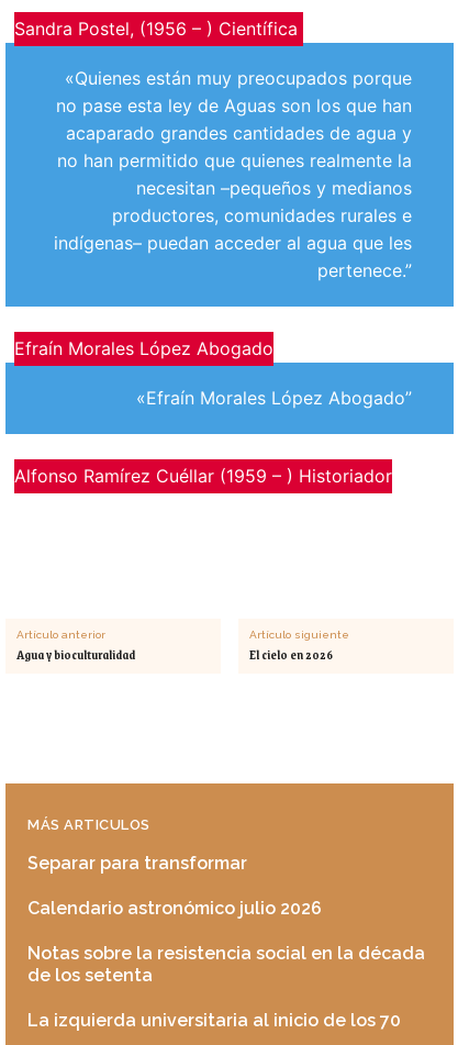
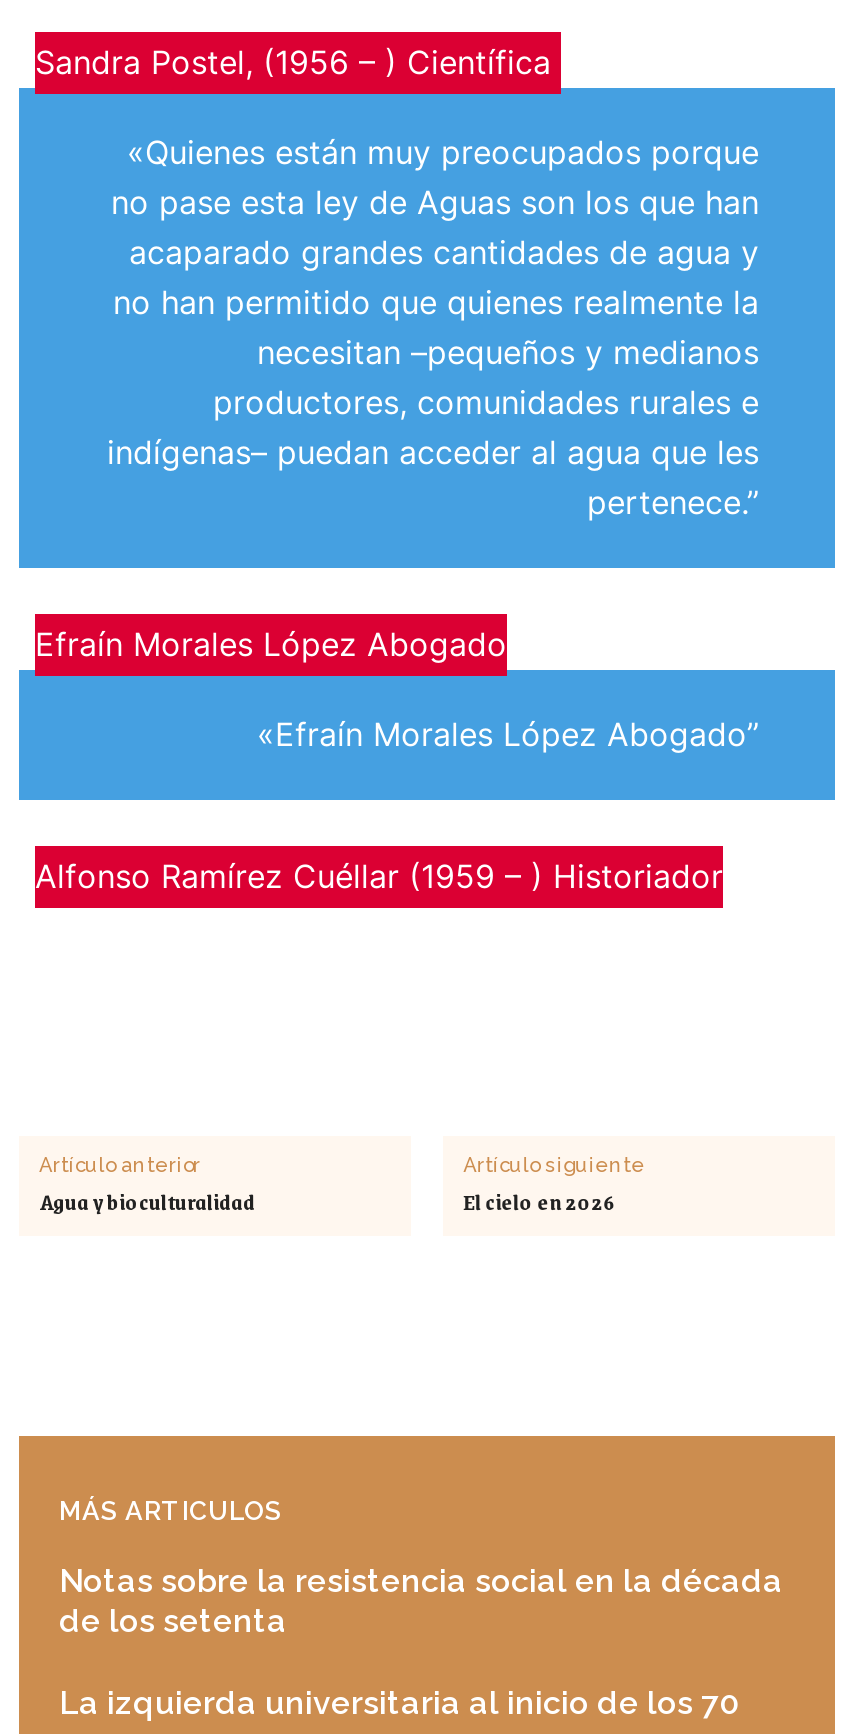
[27,853,322,919] Separar para transformar | Calendario astronómico julio 2026 -> none

